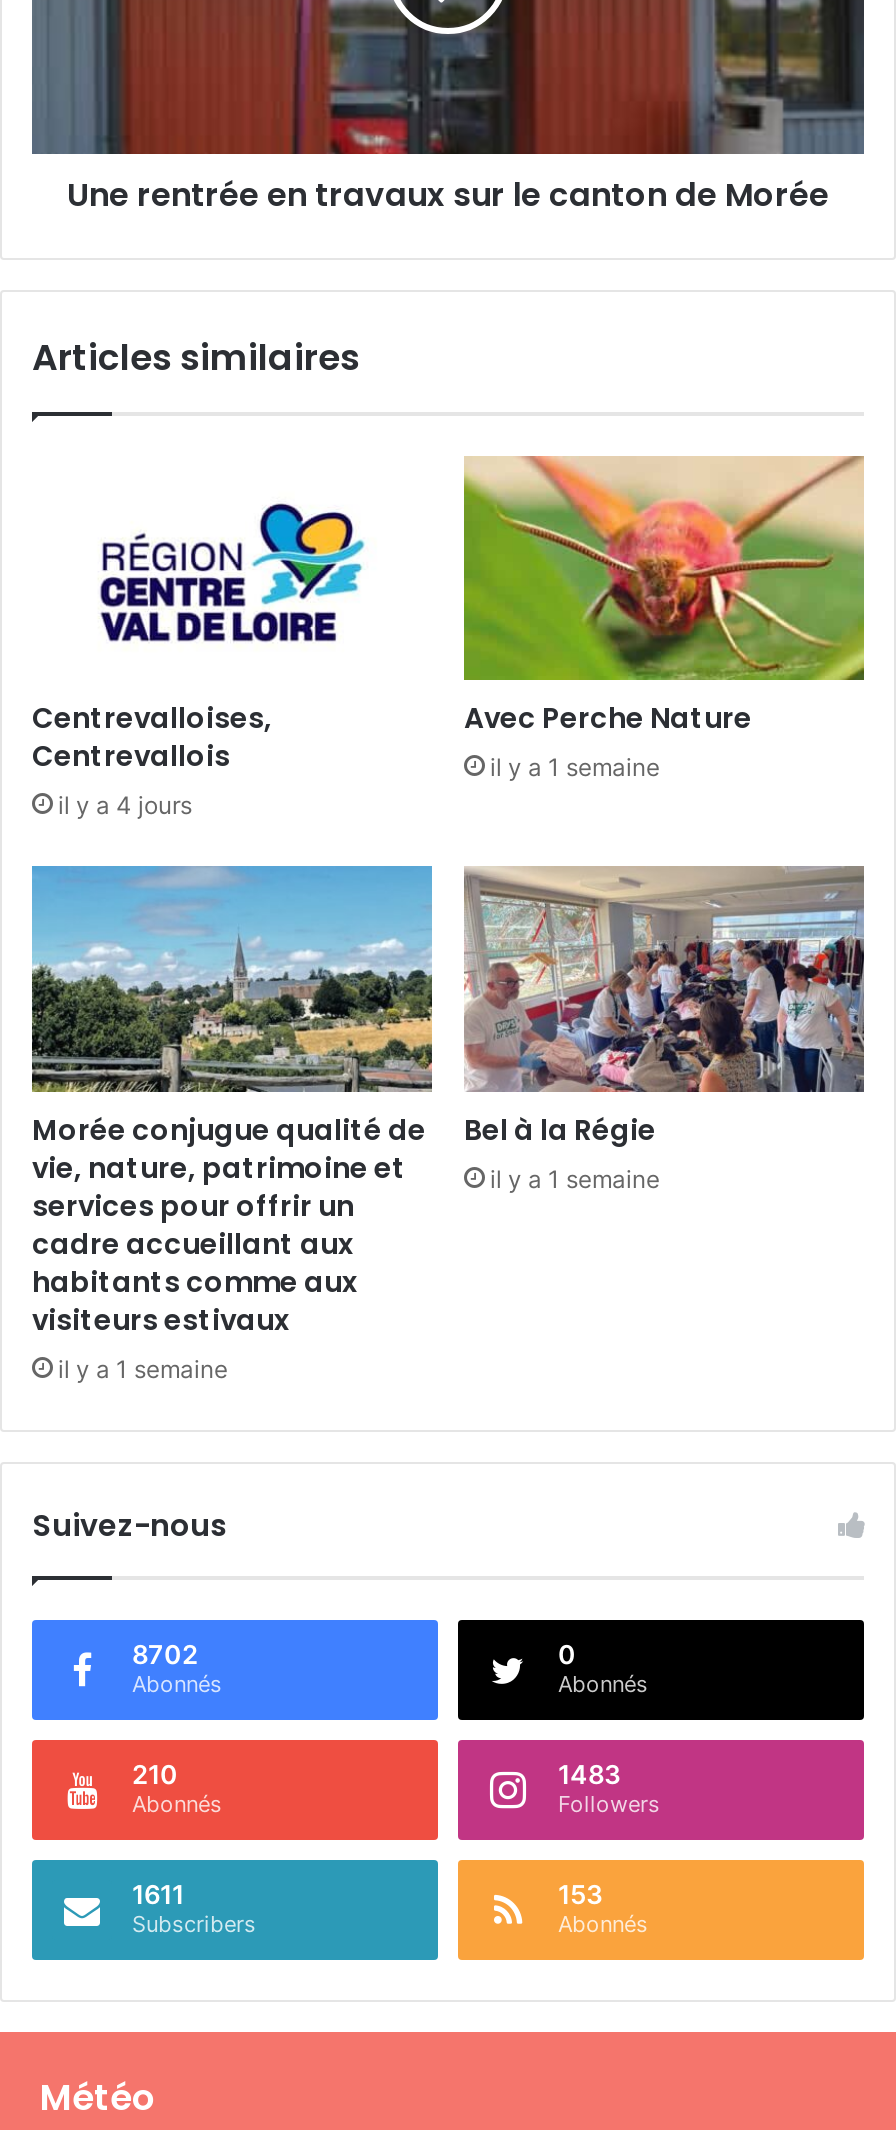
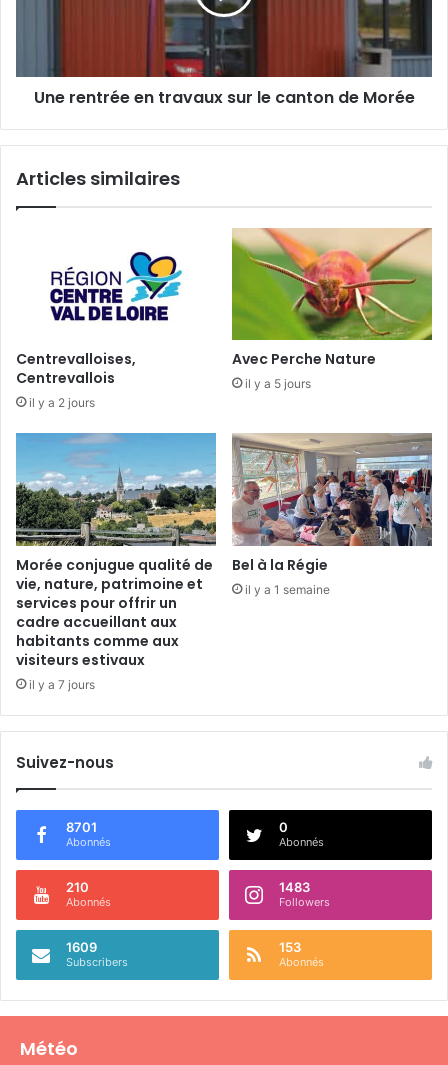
[490,753,660,783] il y a 1 semaine -> [245,376,311,391] il y a 5 jours
[58,791,192,821] il y a 4 jours -> [29,395,95,410] il y a 2 jours
[58,1354,228,1384] il y a 1 semaine -> [29,677,95,692] il y a 7 jours
[132,1638,198,1670] 8702 -> [66,819,97,835] 8701
[132,1878,184,1910] 1611 -> [66,939,97,955] 1609

